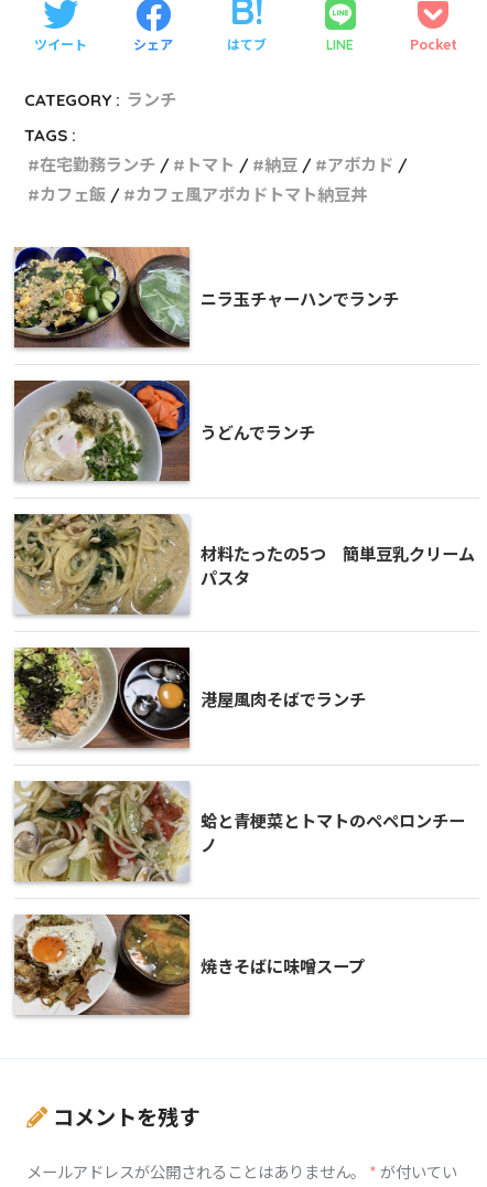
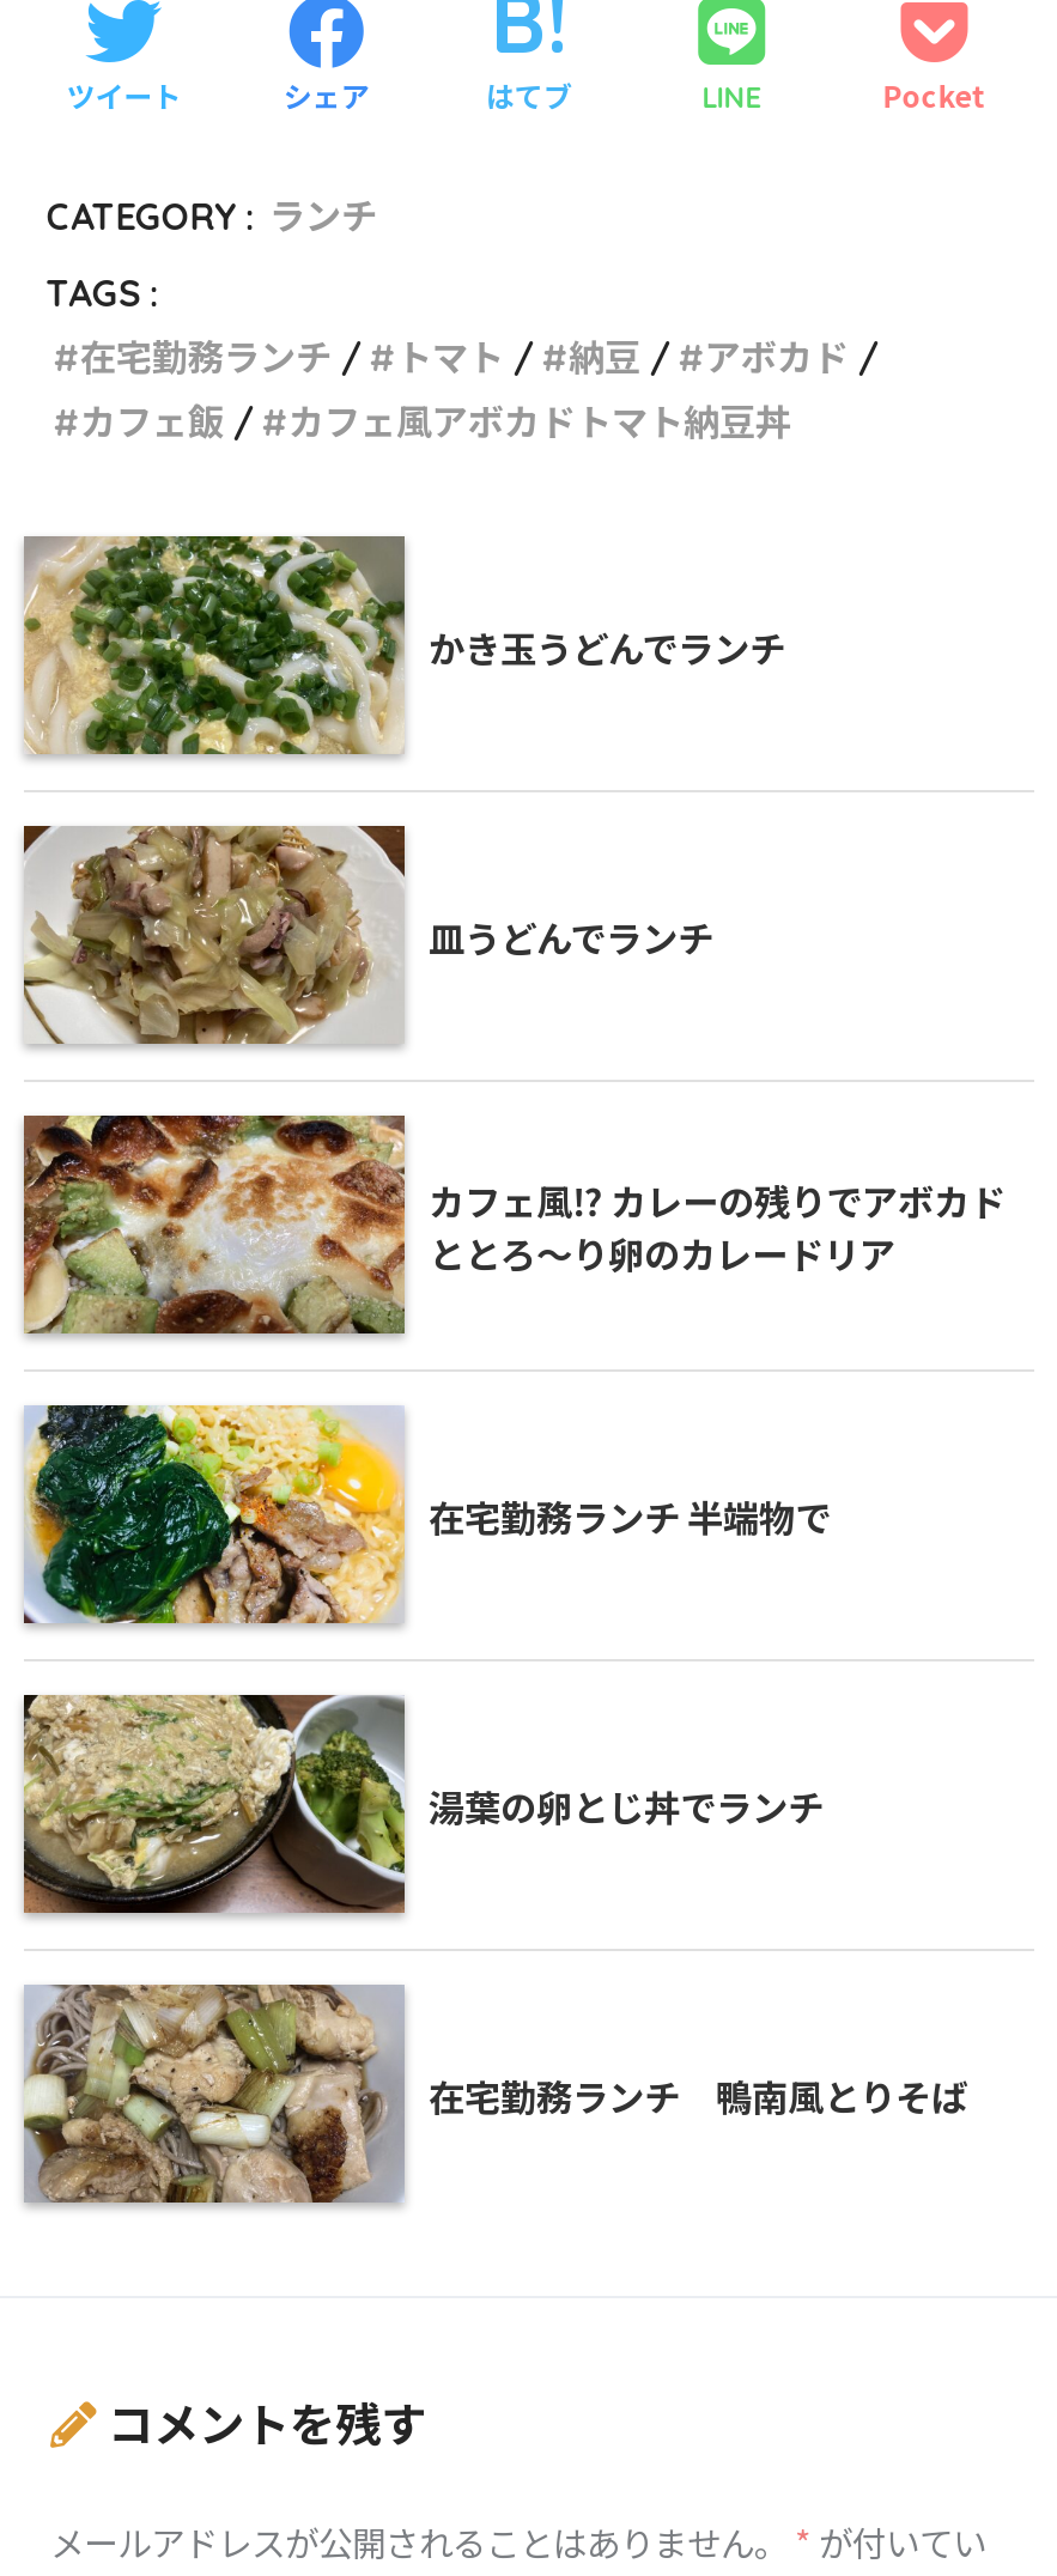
[13,246,399,349] [image] | ニラ玉チャーハンでランチ -> [22,534,785,754] [image] | かき玉うどんでランチ
[13,379,315,482] [image] | うどんでランチ -> [24,824,713,1046] [image] | 皿うどんでランチ
[14,513,475,614] [image] | 材料たったの5つ 簡単豆乳クリーム | パスタ -> [22,1113,1006,1336] [image] | カフェ風⁉︎ カレーの残りでアボカド | ととろ〜り卵のカレードリア
[13,646,366,749] [image] | 港屋風肉そばでランチ -> [22,1403,831,1626] [image] | 在宅勤務ランチ 半端物で
[14,780,465,883] [image] | 蛤と青梗菜とトマトのペペロンチー | ノ -> [22,1693,824,1915] [image] | 湯葉の卵とじ丼でランチ
[13,913,365,1016] [image] | 焼きそばに味噌スープ -> [24,1982,967,2205] [image] | 在宅勤務ランチ 鴨南風とりそば

